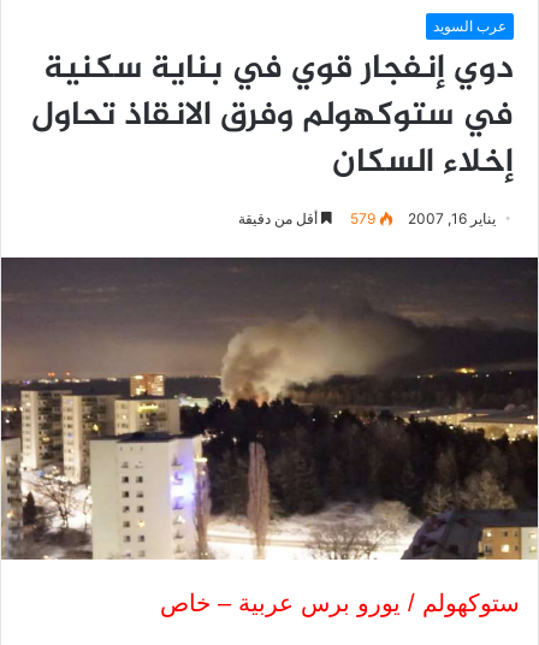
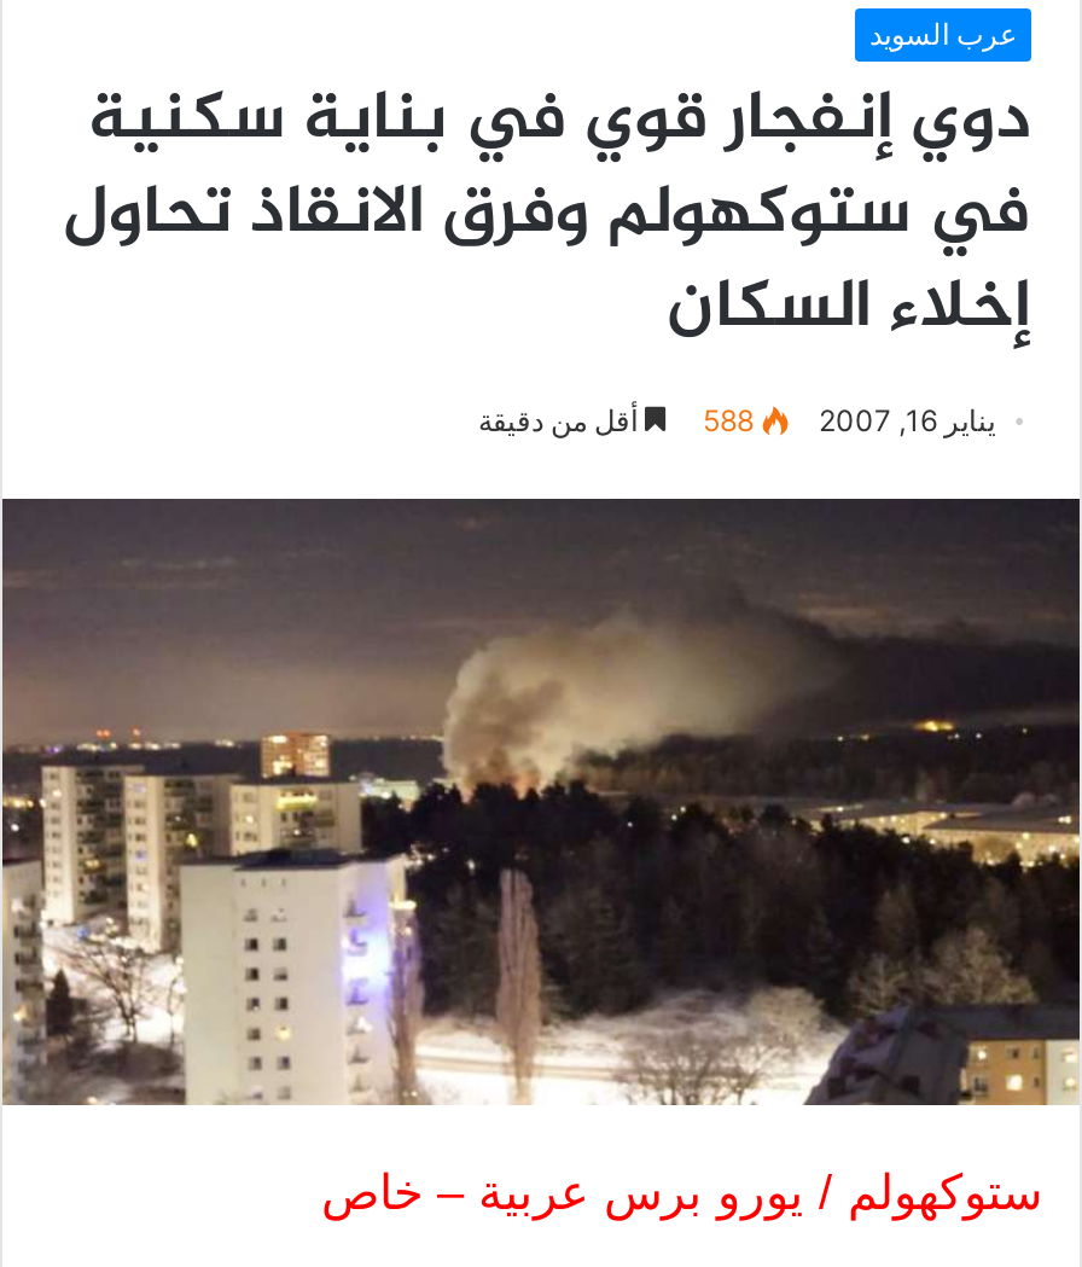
[350,209,375,227] 579 -> [703,402,754,438] 588

